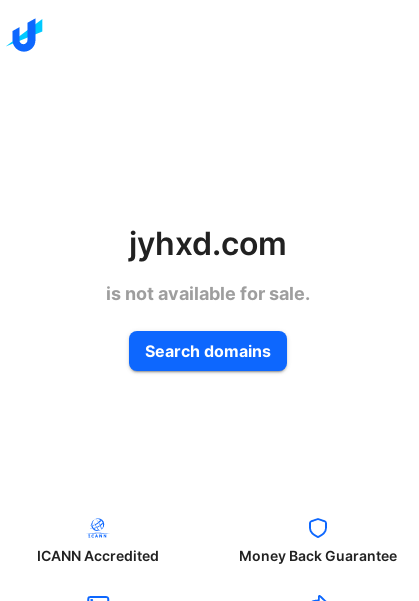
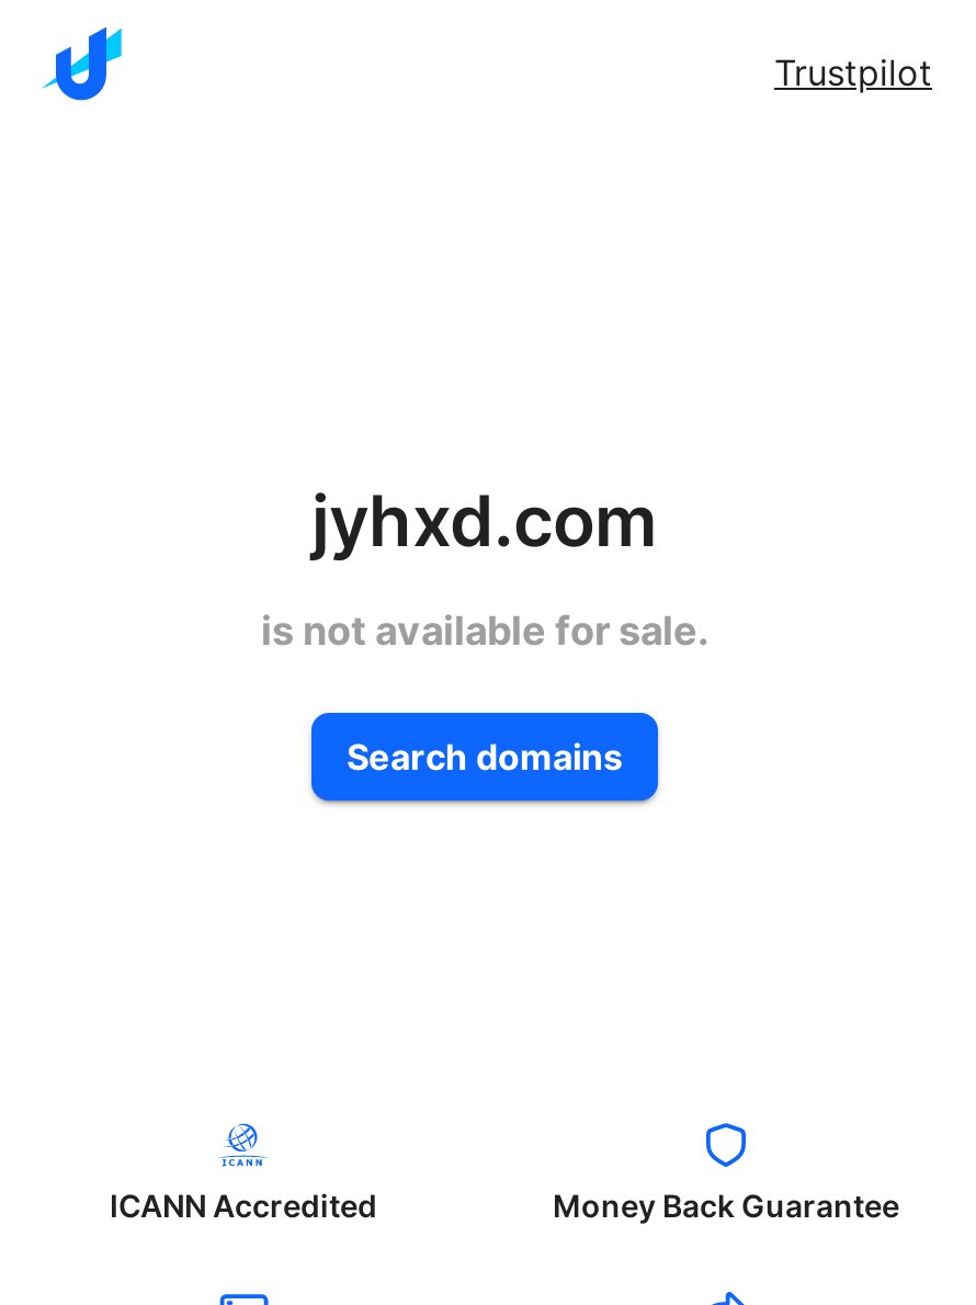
none -> [774,50,932,94] Trustpilot

